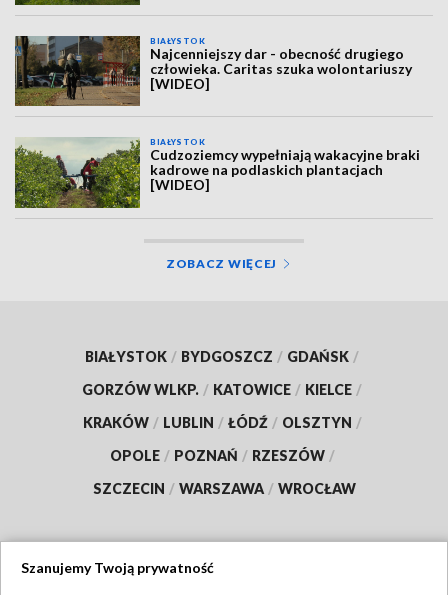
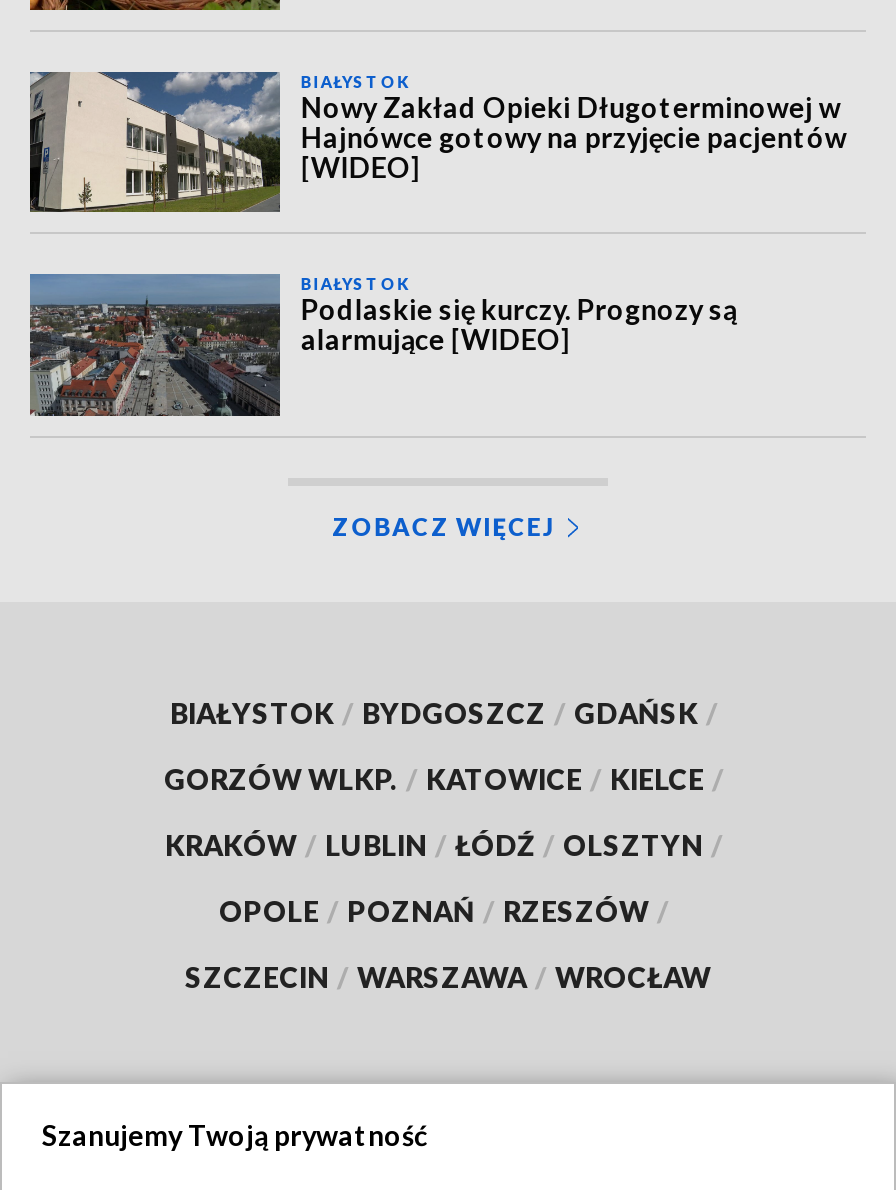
[14,35,412,106] [image] | Najcenniejszy dar - obecność drugiego | człowieka. Caritas szuka wolontariuszy -> [28,70,847,212] [image] | Nowy Zakład Opieki Długoterminowej w | Hajnówce gotowy na przyjęcie pacjentów
[15,137,420,208] [image] | Cudzoziemcy wypełniają wakacyjne braki | kadrowe na podlaskich plantacjach | [WIDEO] -> [28,272,737,416] [image] | Podlaskie się kurczy. Prognozy są | alarmujące [WIDEO]

